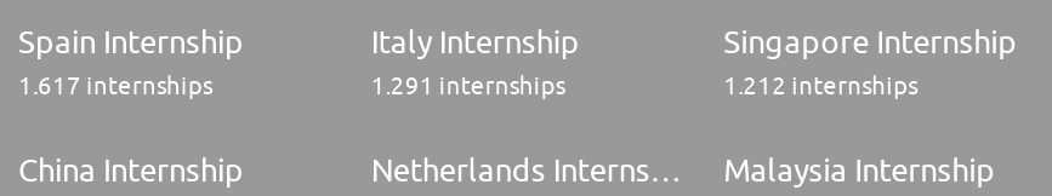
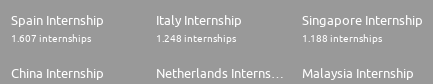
[18,70,212,99] 1.617 internships -> [11,32,91,44] 1.607 internships
[371,70,565,99] 1.291 internships -> [156,32,236,44] 1.248 internships
[724,70,918,99] 1.212 internships -> [302,32,382,44] 1.188 internships

